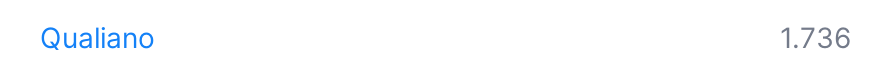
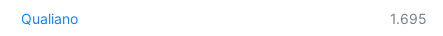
[780,19,852,53] 1.736 -> [390,10,427,27] 1.695

